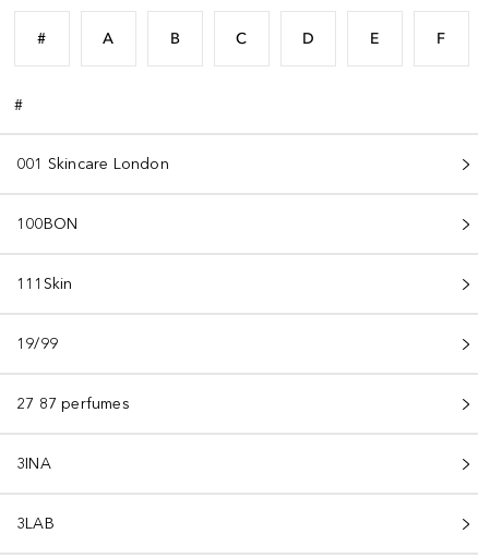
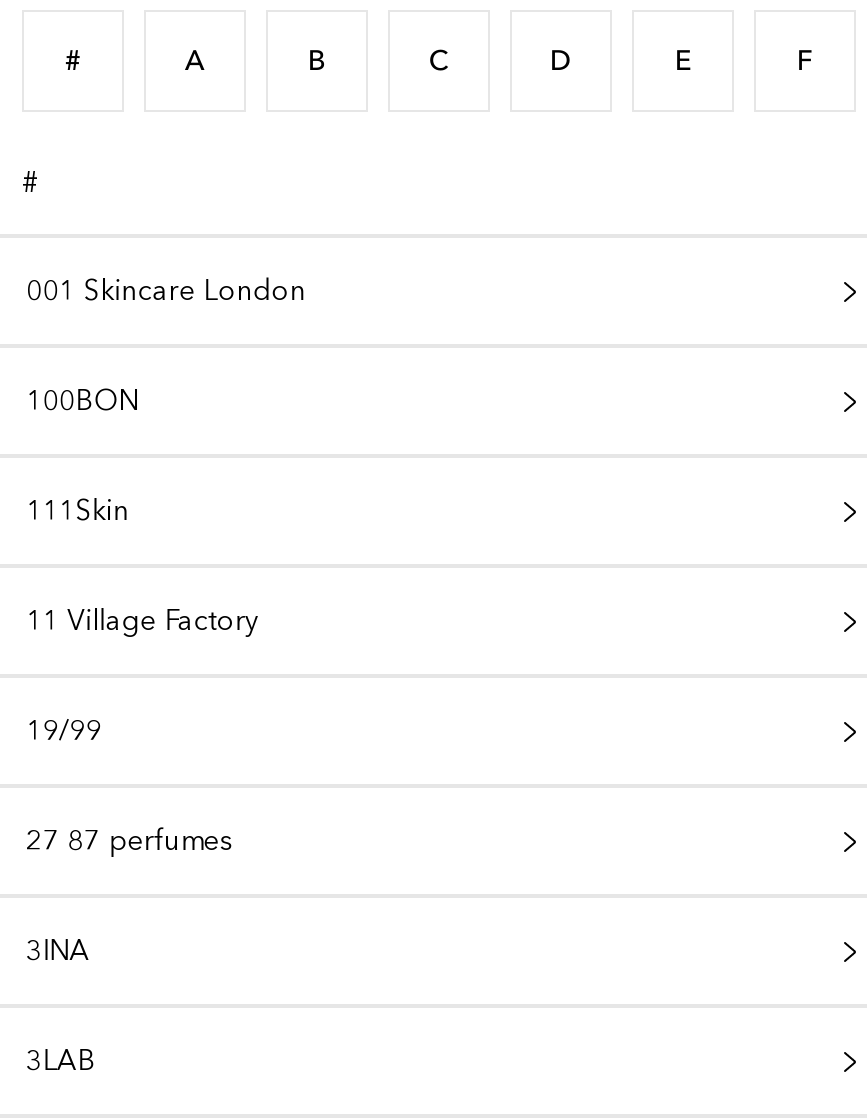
none -> [26,604,259,638] 11 Village Factory

